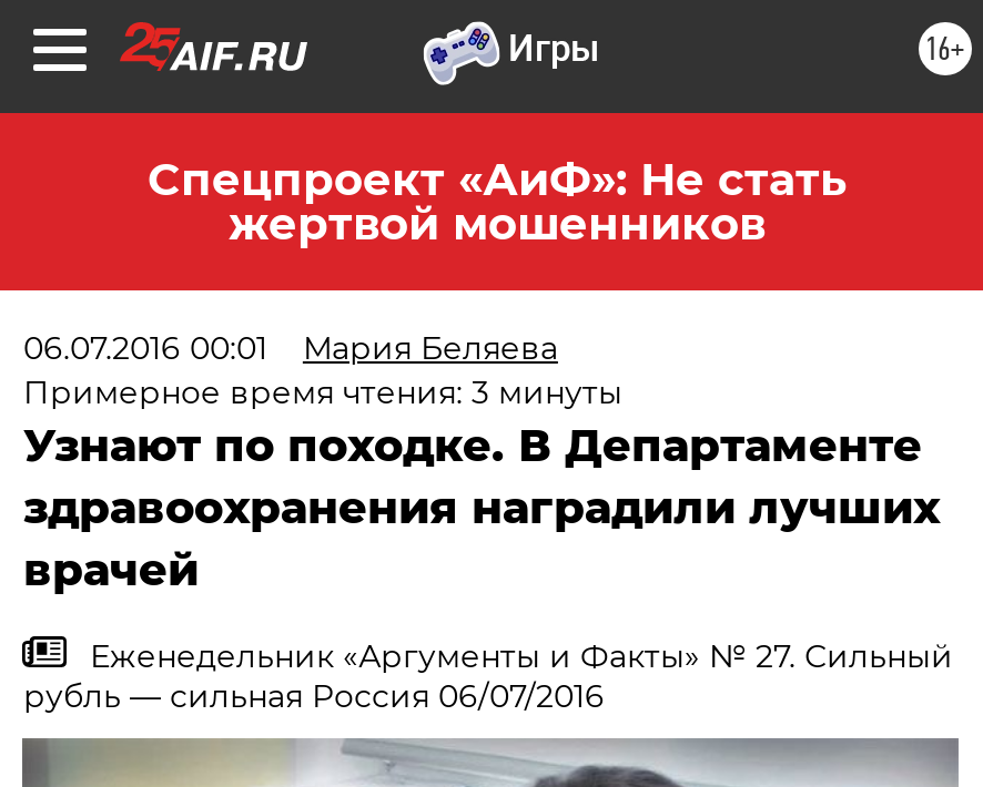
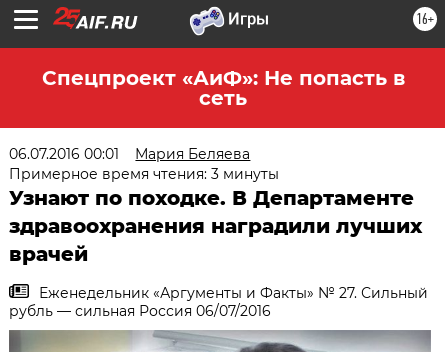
[148,153,847,251] Спецпроект «АиФ»: Не стать | жертвой мошенников -> [41,66,404,110] Спецпроект «АиФ»: Не попасть в | сеть

